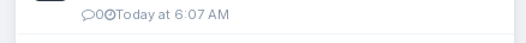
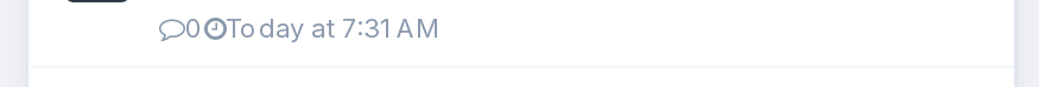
[95,6,229,23] 0 Today at 6:07 AM -> [185,12,439,45] 0 Today at 7:31 AM

